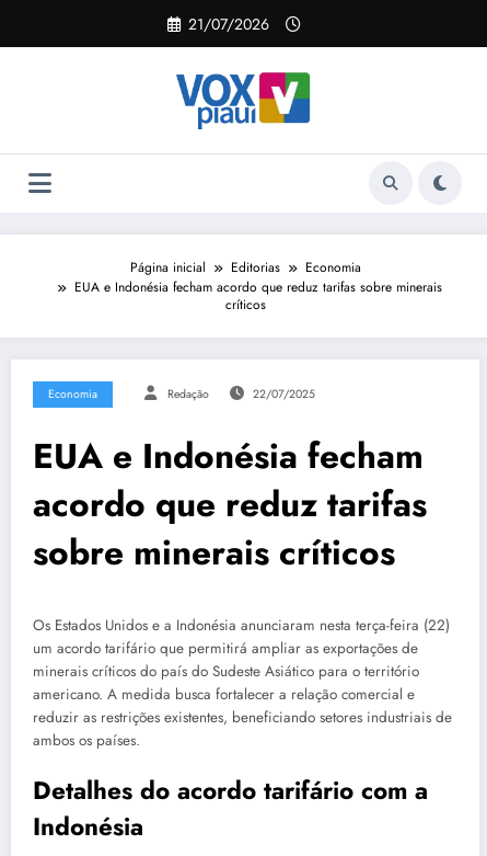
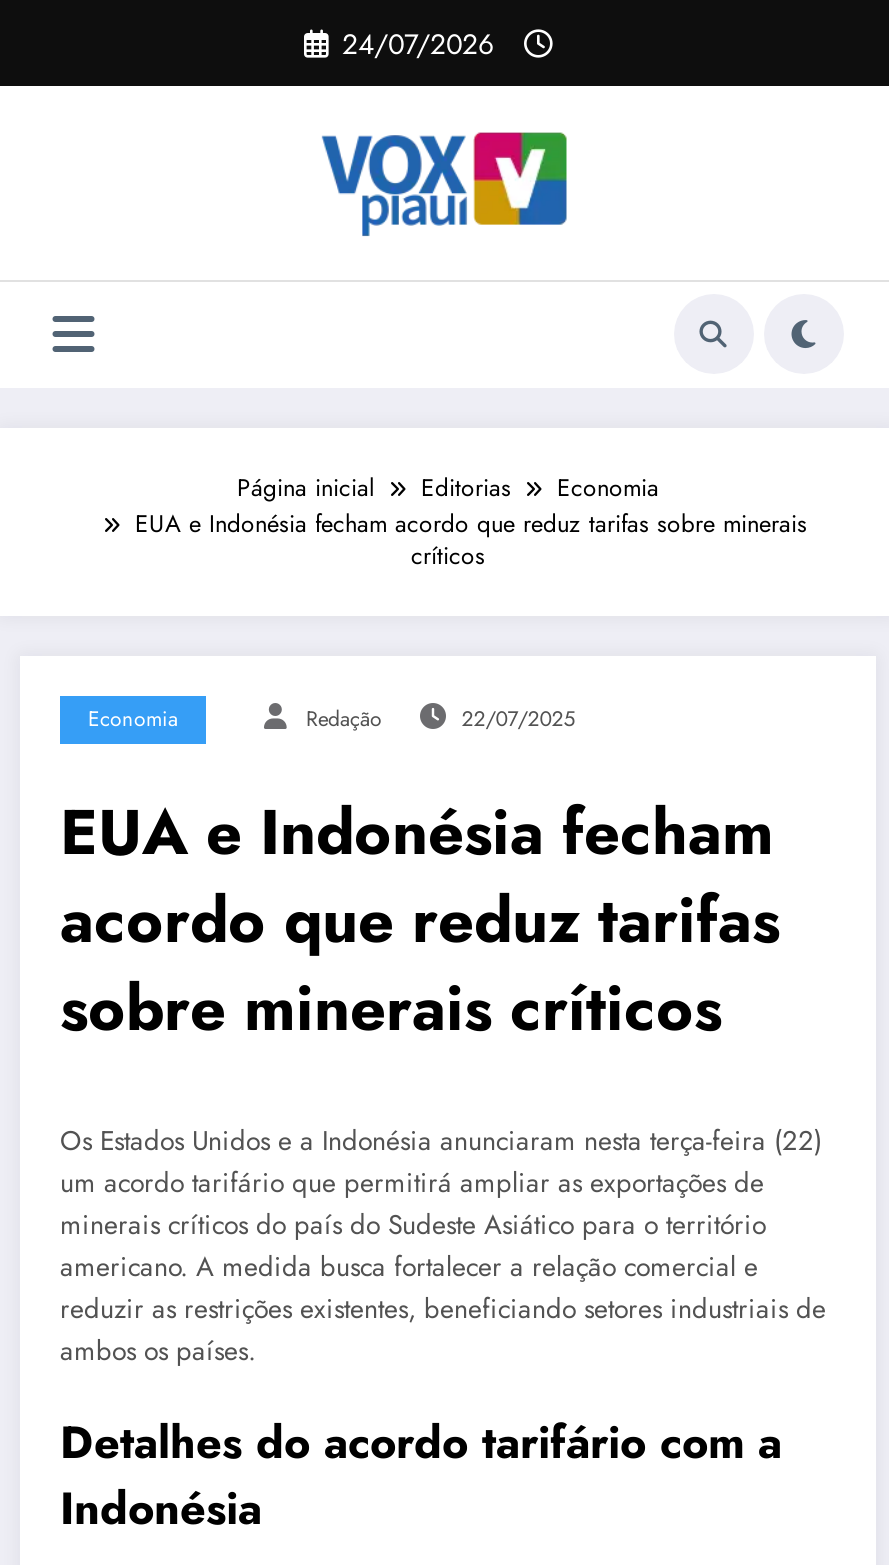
[188,13,269,35] 21/07/2026 -> [342,24,494,64] 24/07/2026

